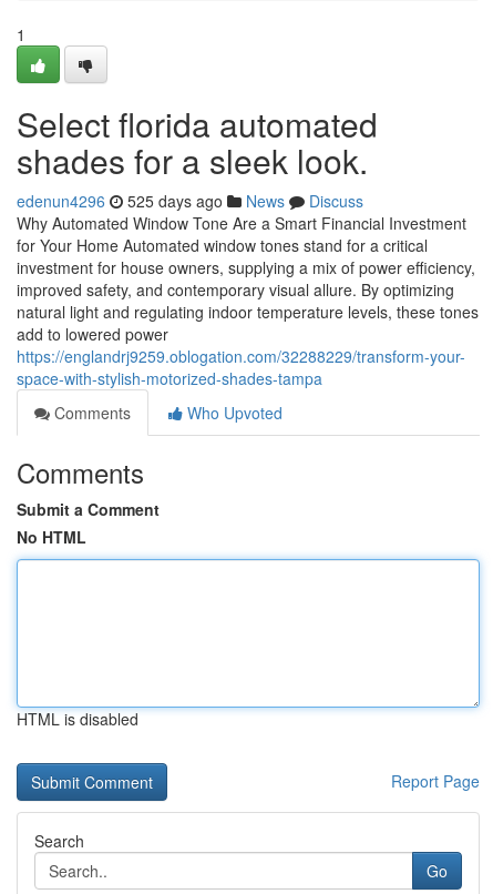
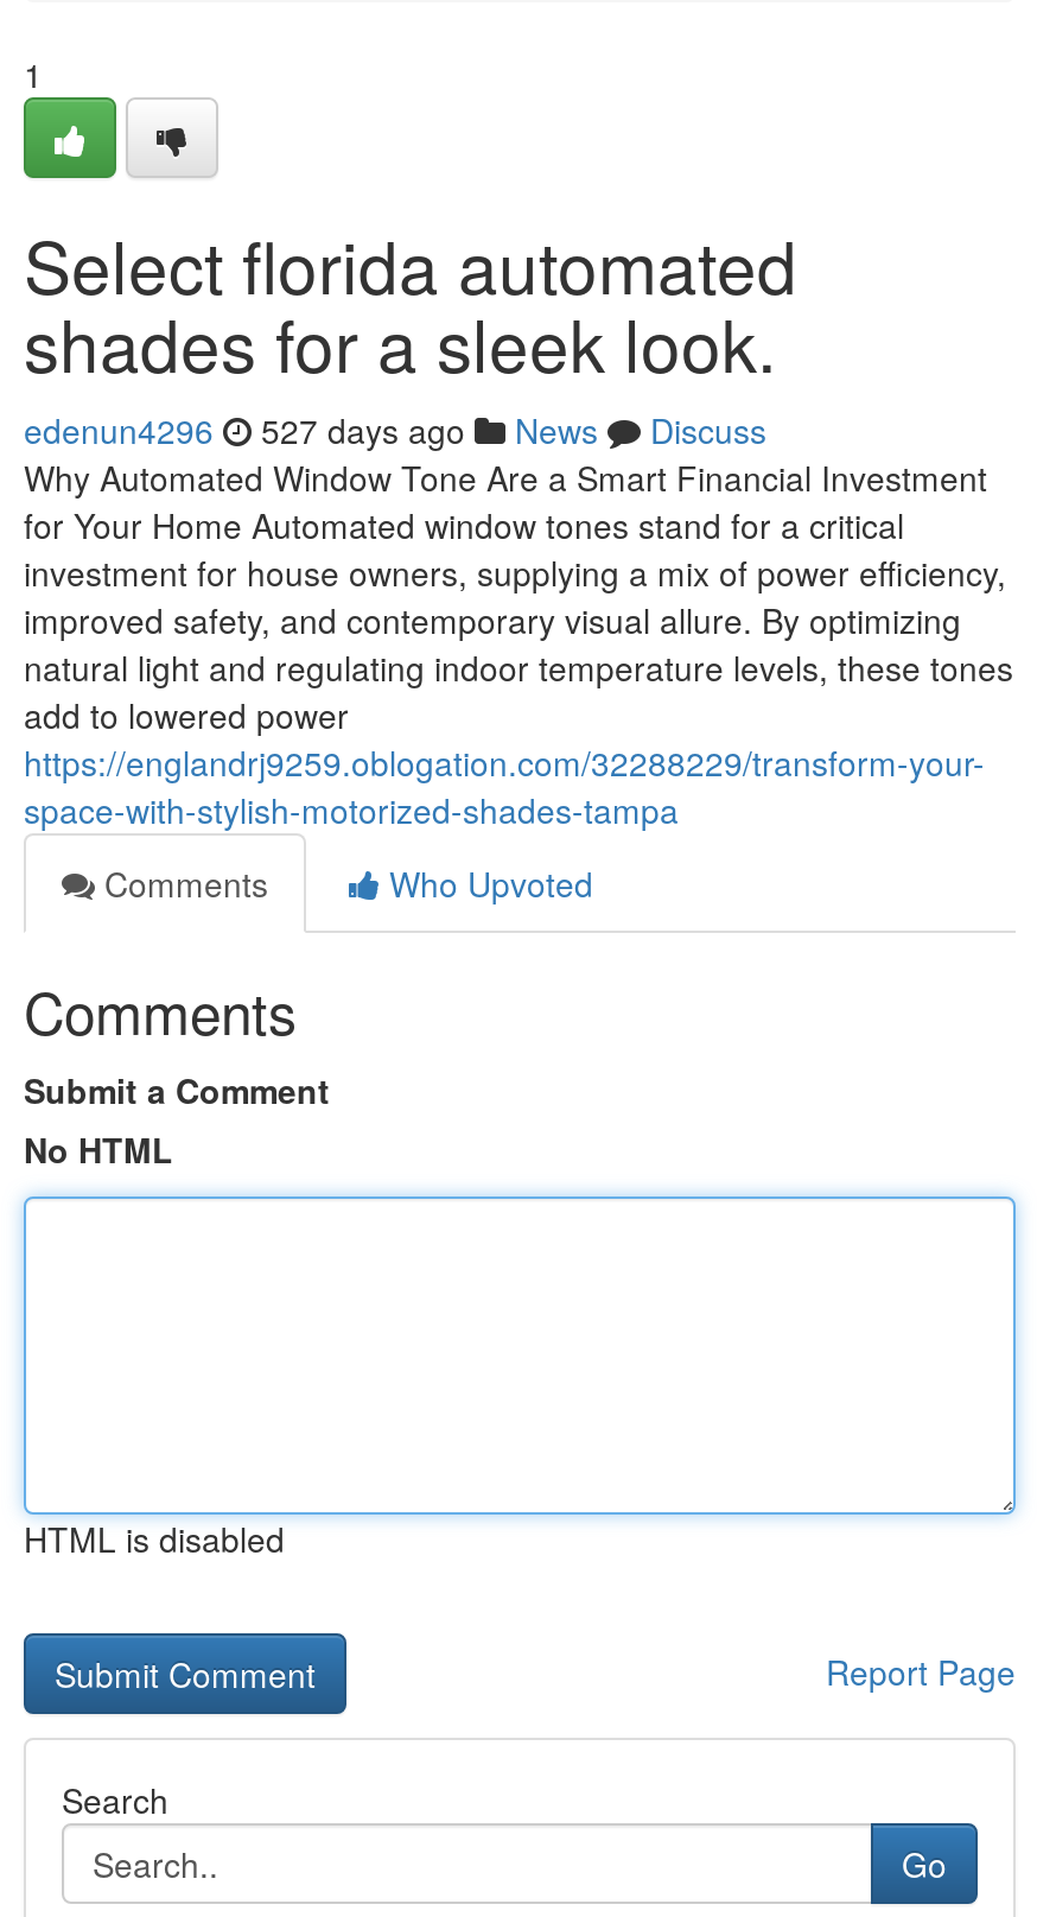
[17,190,363,212] edenun4296 525 days ago News Discuss -> [24,406,766,453] edenun4296 527 days ago News Discuss

